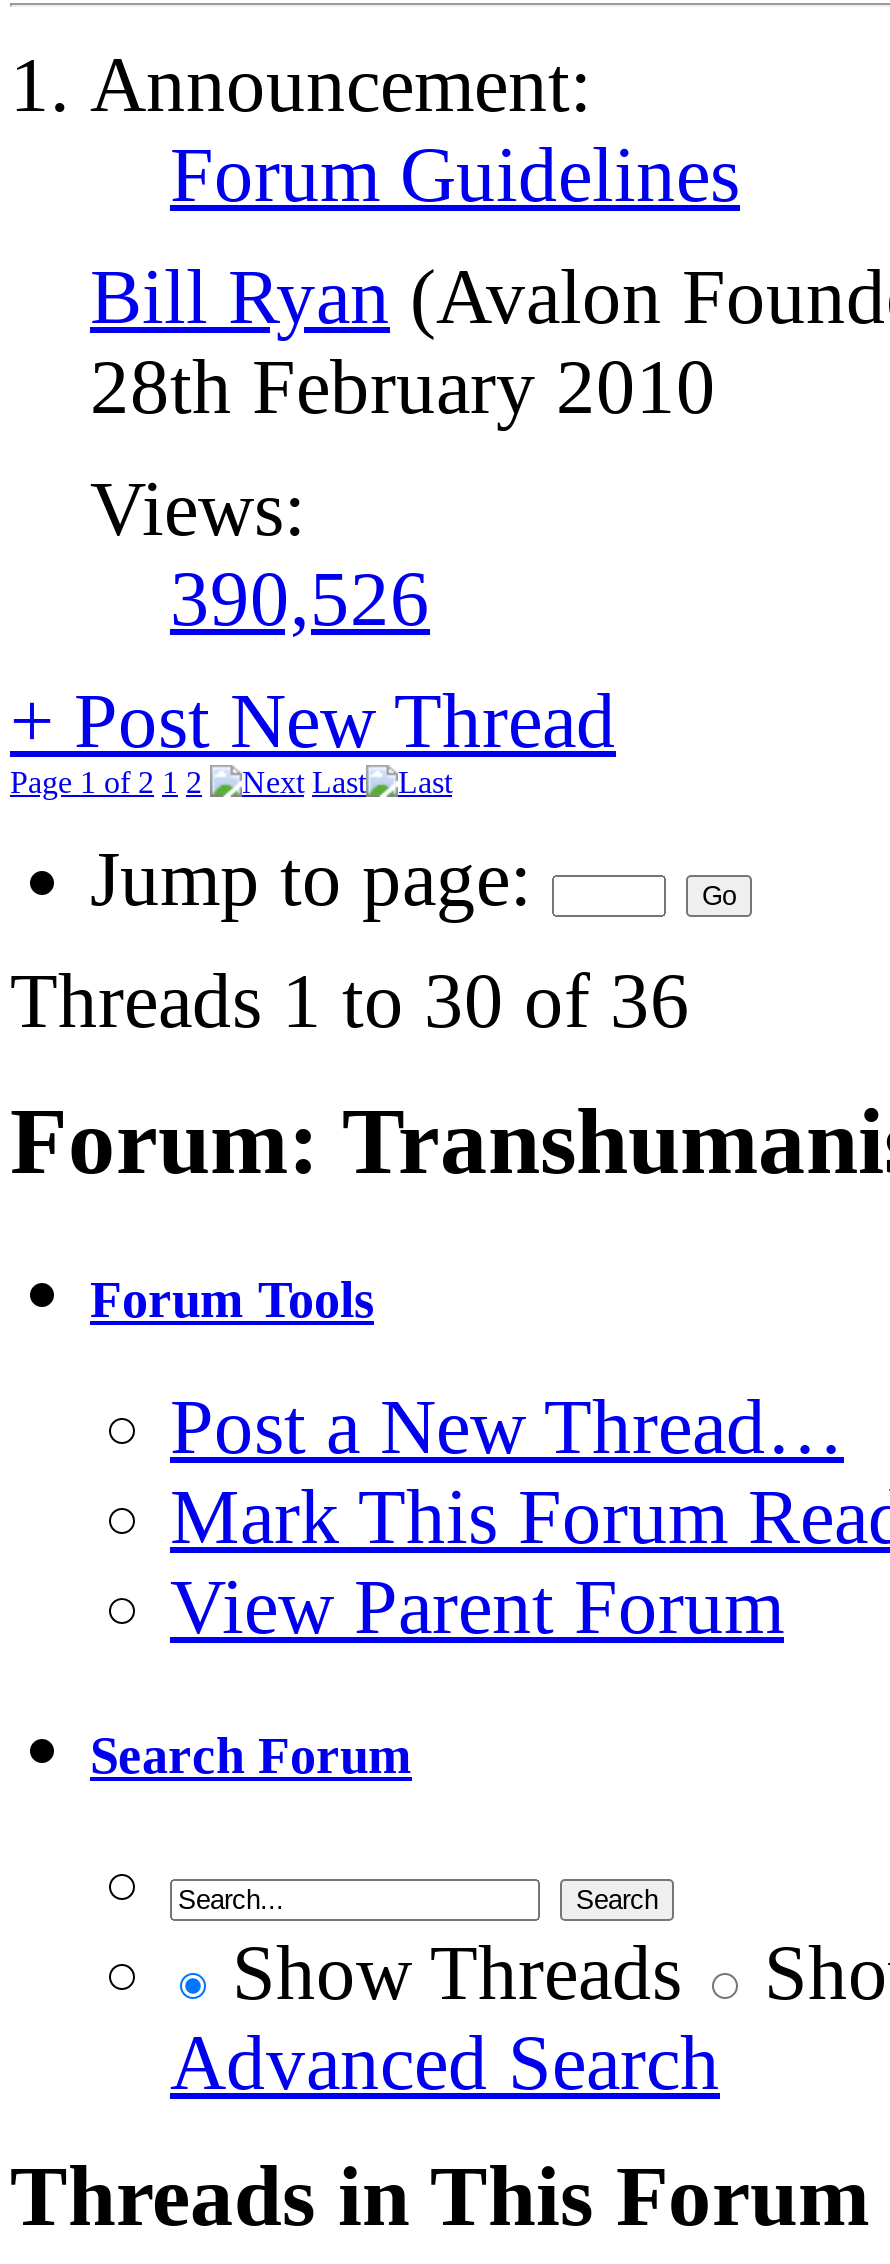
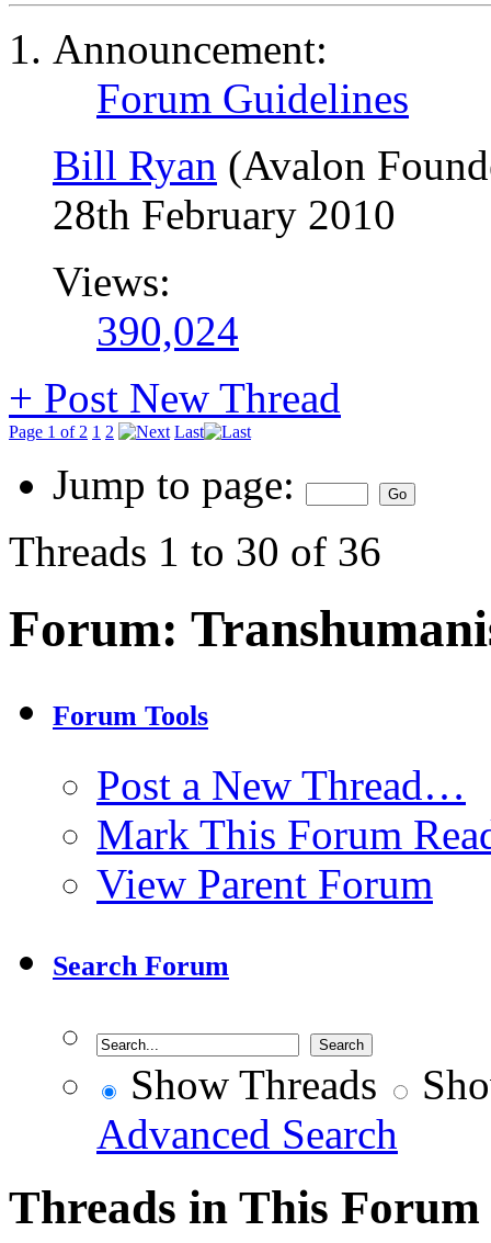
[170,555,430,641] 390,526 -> [96,307,239,354] 390,024

